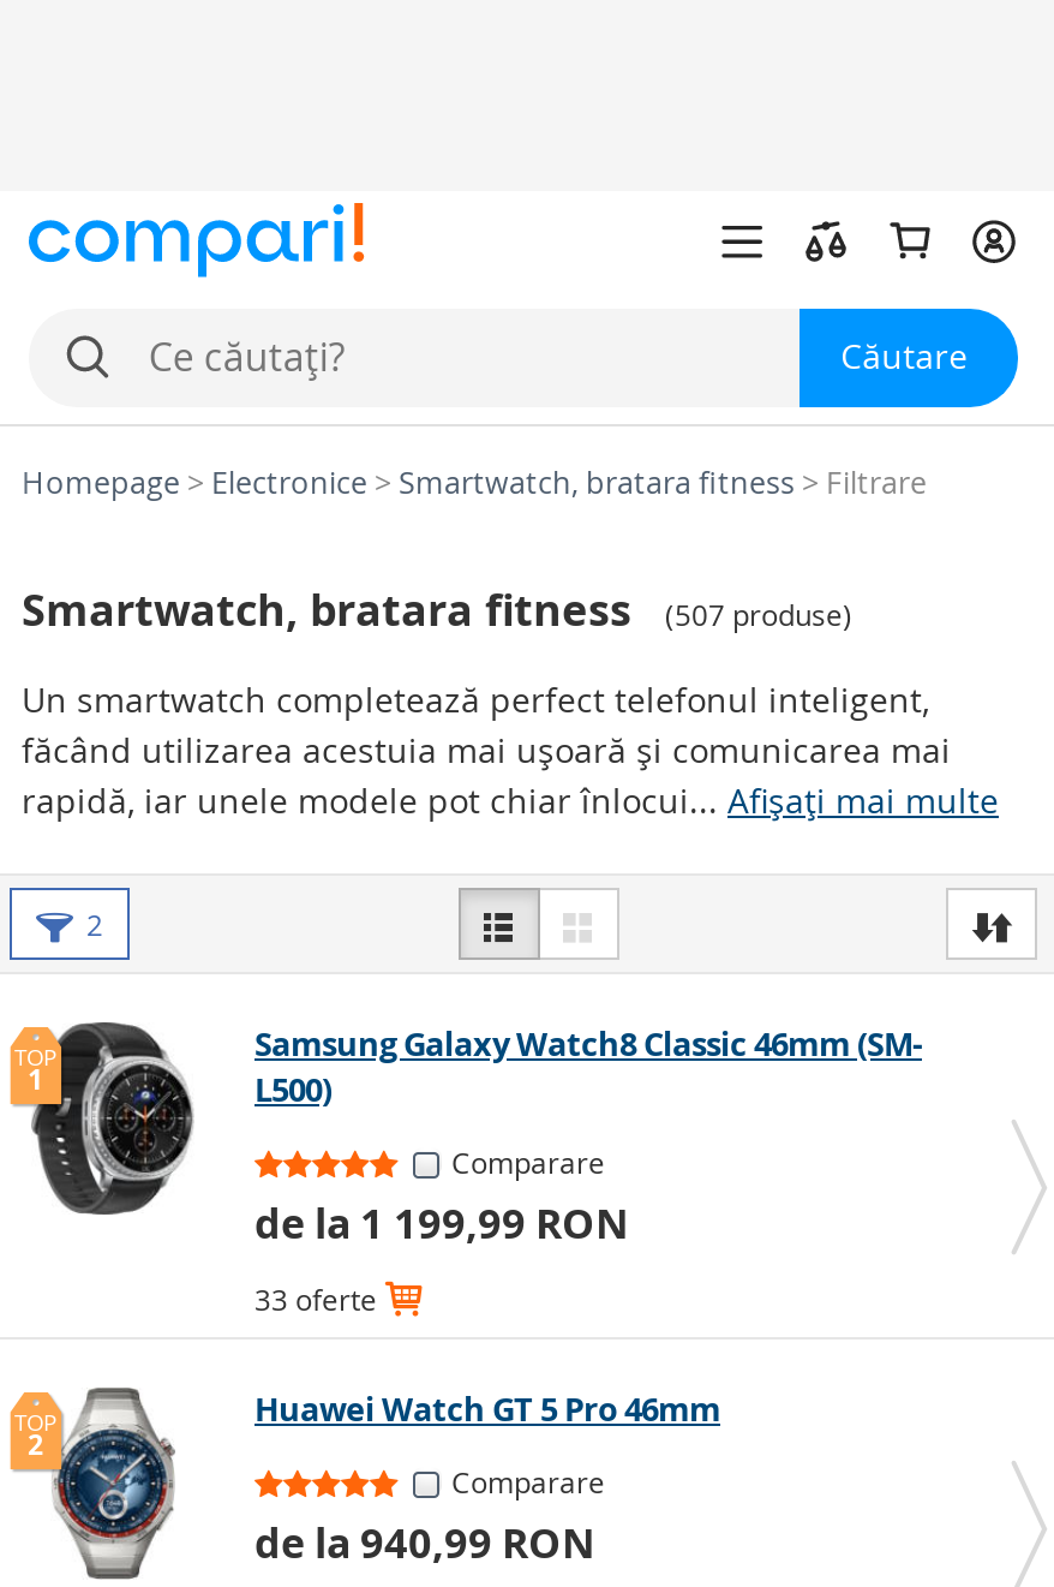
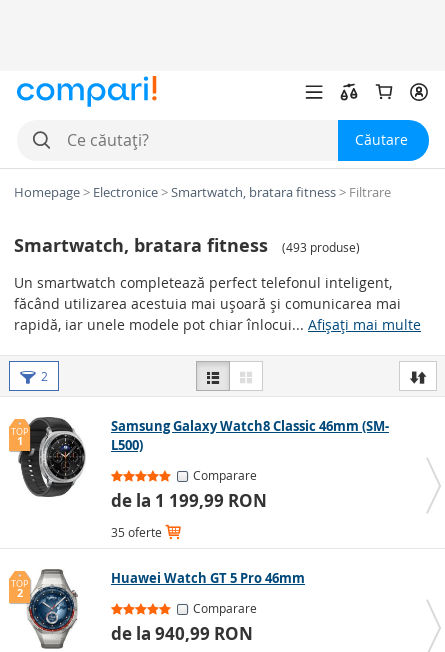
[22,579,852,639] Smartwatch, bratara fitness (507 produse) -> [14,232,360,257] Smartwatch, bratara fitness (493 produse)
[254,1278,384,1317] 33 oferte -> [111,523,165,539] 35 oferte

